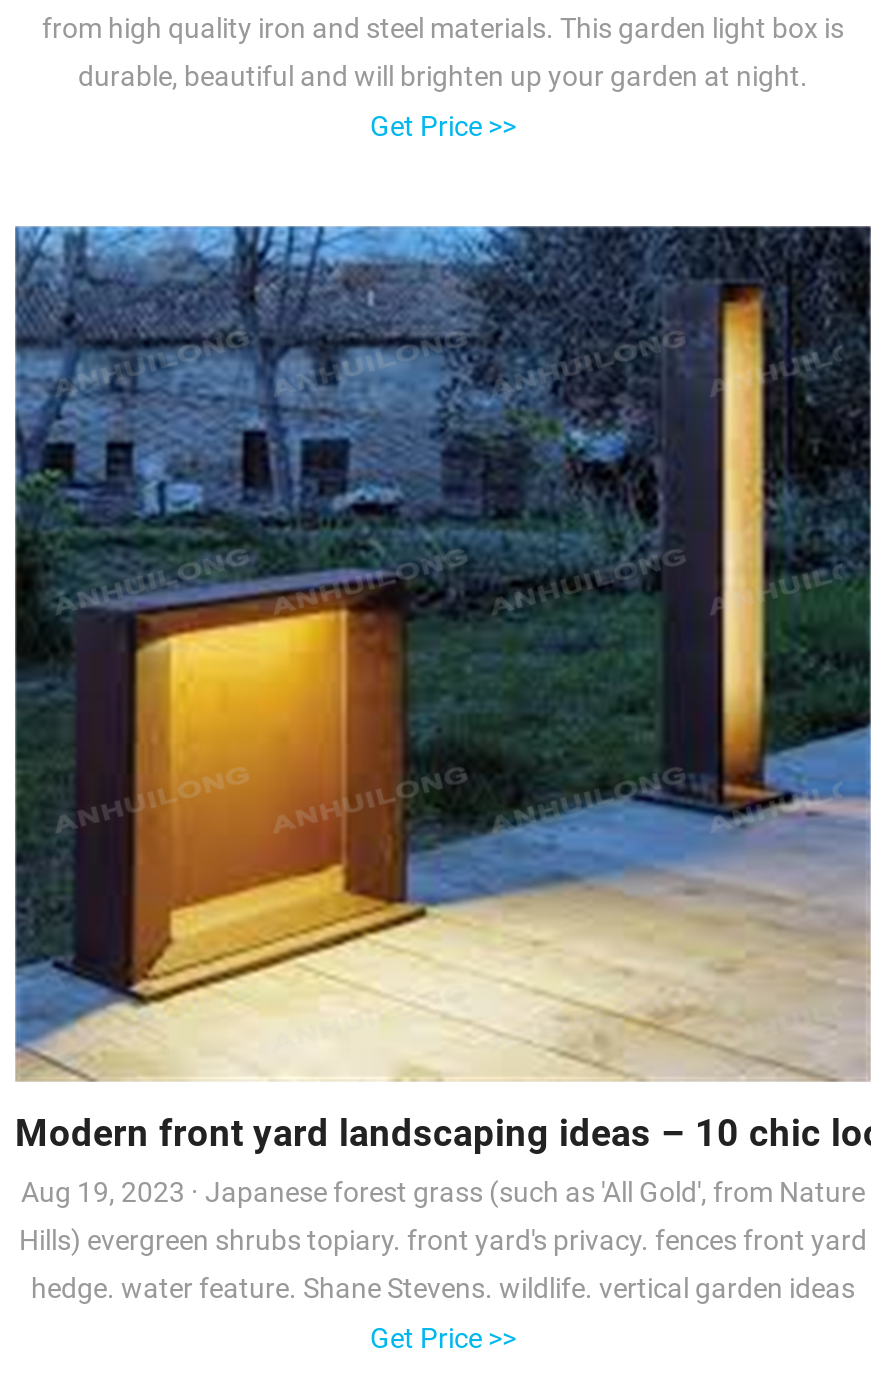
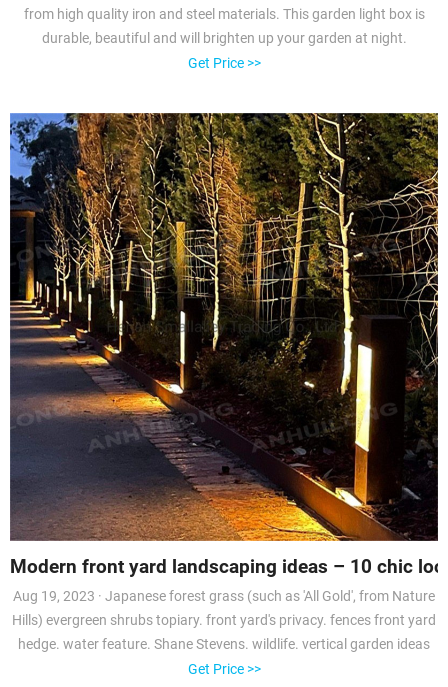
[13,224,873,1082] [image] -> [9,112,439,542] [image]

